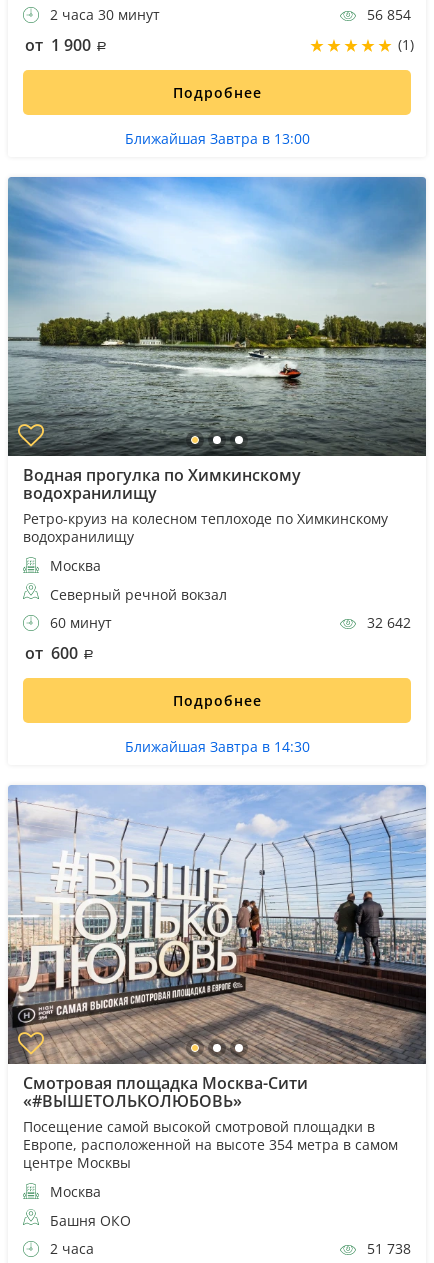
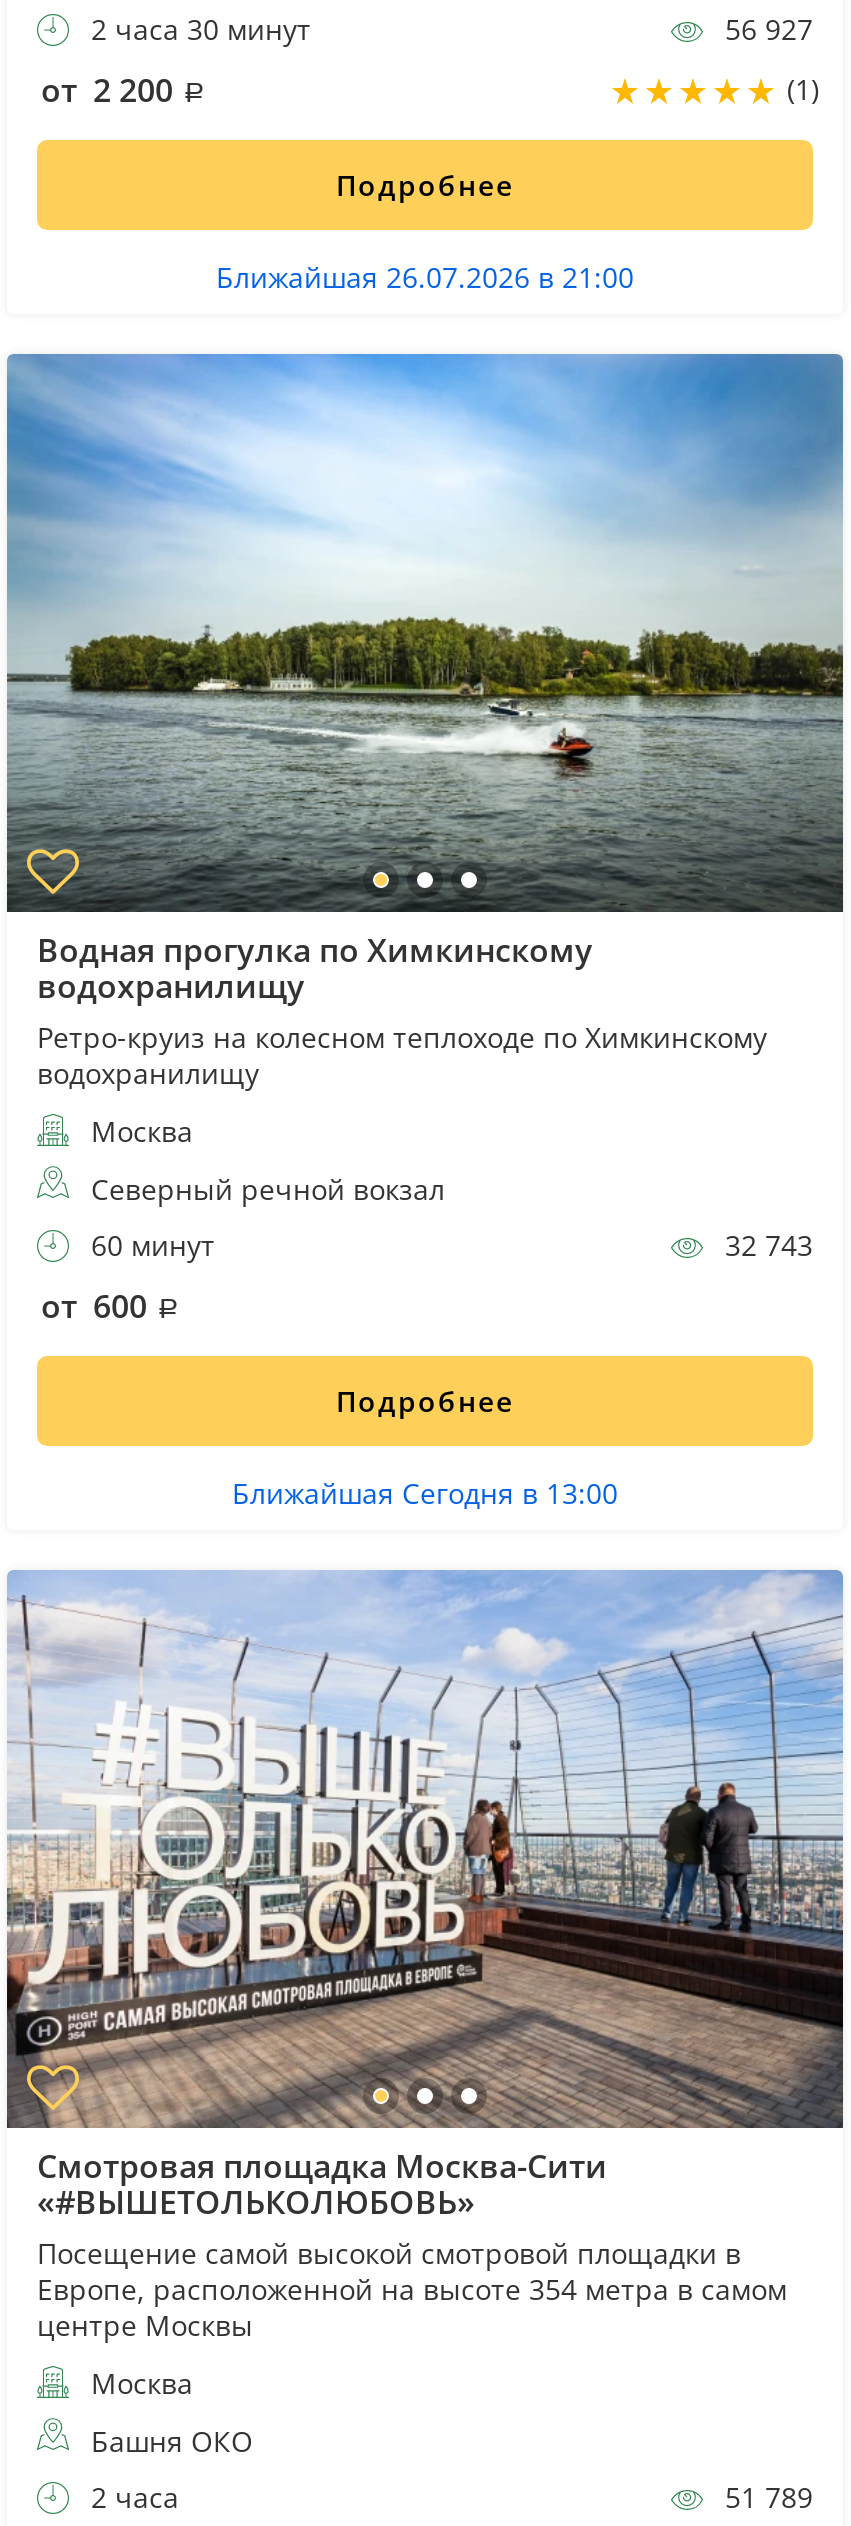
[363,5,411,24] 56 854 -> [717,11,813,49] 56 927
[25,34,95,56] от 1 900 -> [41,69,181,113] от 2 200
[124,129,309,148] Ближайшая Завтра в 13:00 -> [216,259,634,297] Ближайшая 26.07.2026 в 21:00
[363,613,411,632] 32 642 -> [717,1226,813,1264] 32 743
[124,737,309,756] Ближайшая Завтра в 14:30 -> [232,1474,618,1512] Ближайшая Сегодня в 13:00
[363,1239,411,1258] 51 738 -> [717,2477,813,2515] 51 789

